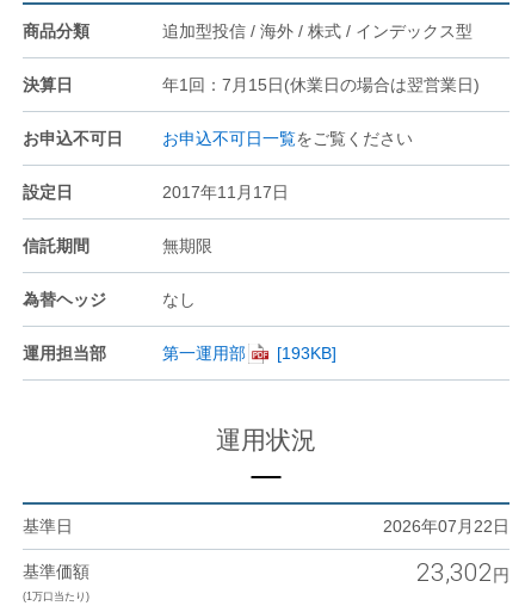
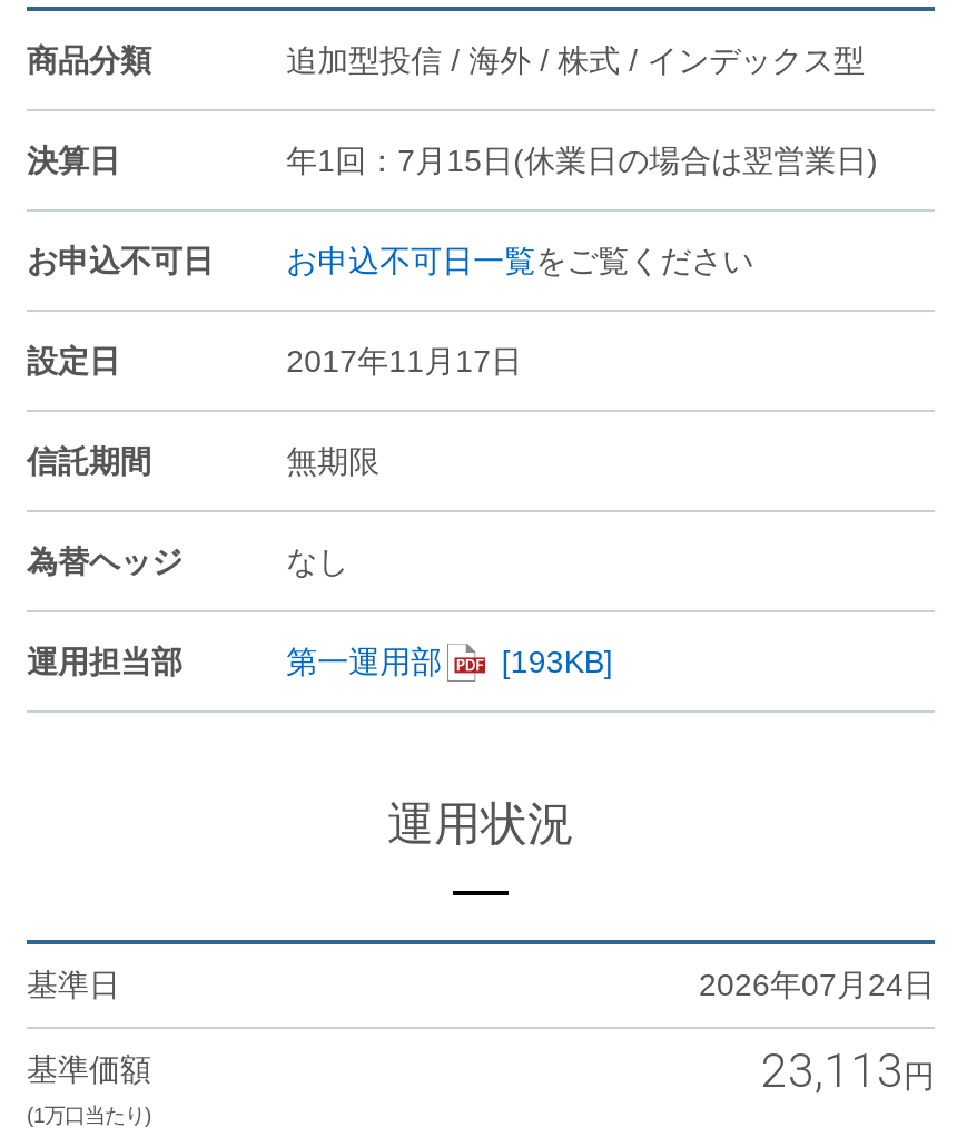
[383,516,509,535] 2026年07月22日 -> [699,966,935,1002] 2026年07月24日
[416,557,493,587] 23,302 -> [761,1042,904,1098] 23,113

